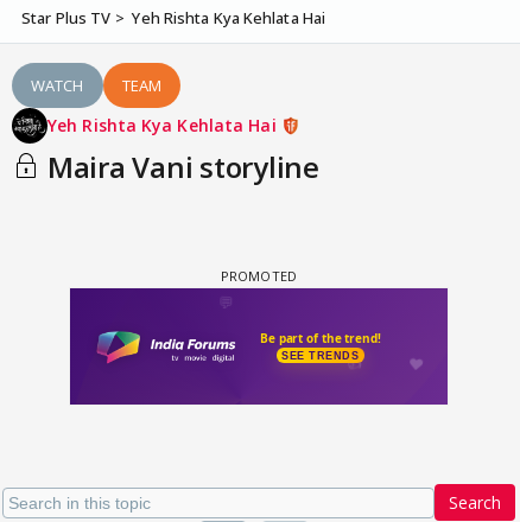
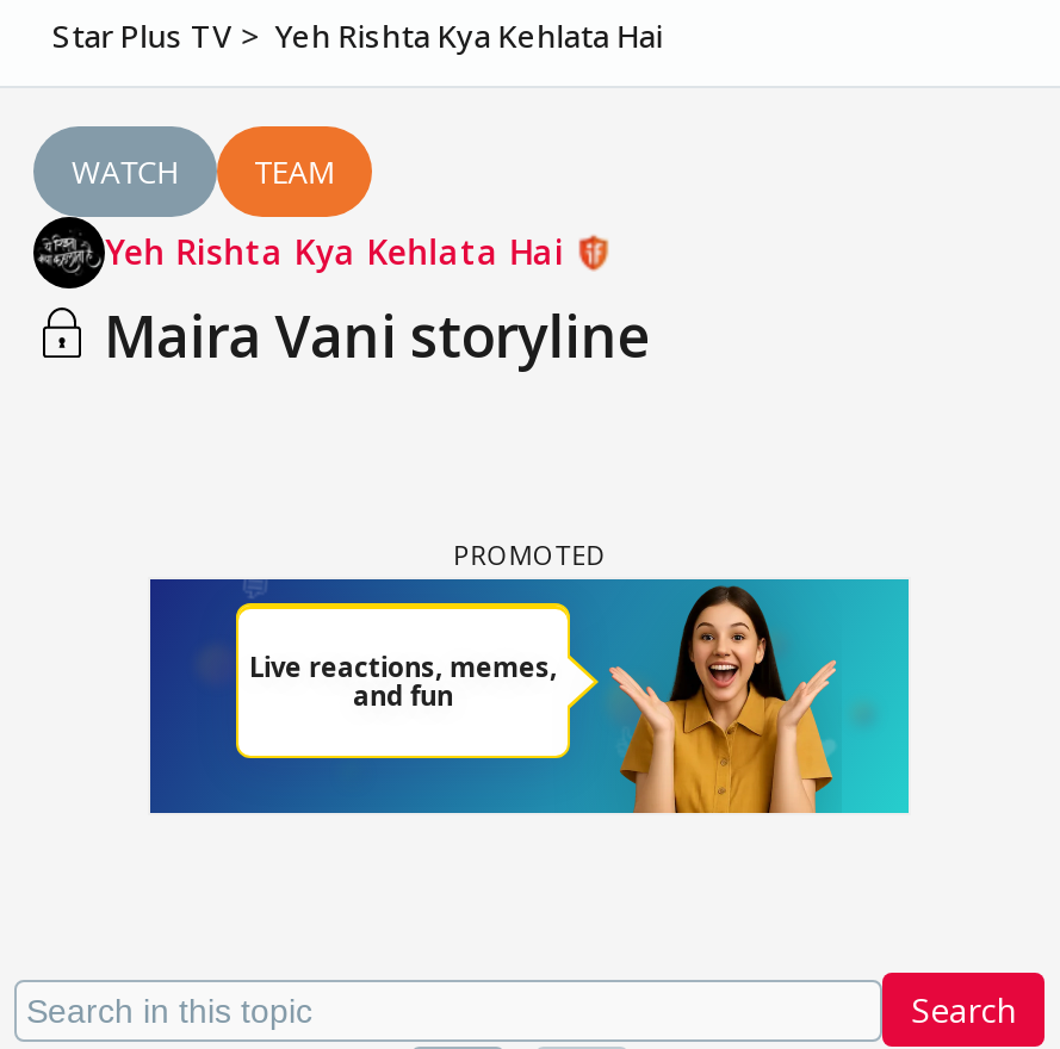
[70,287,449,406] [image] -> [150,577,911,815] [image]

